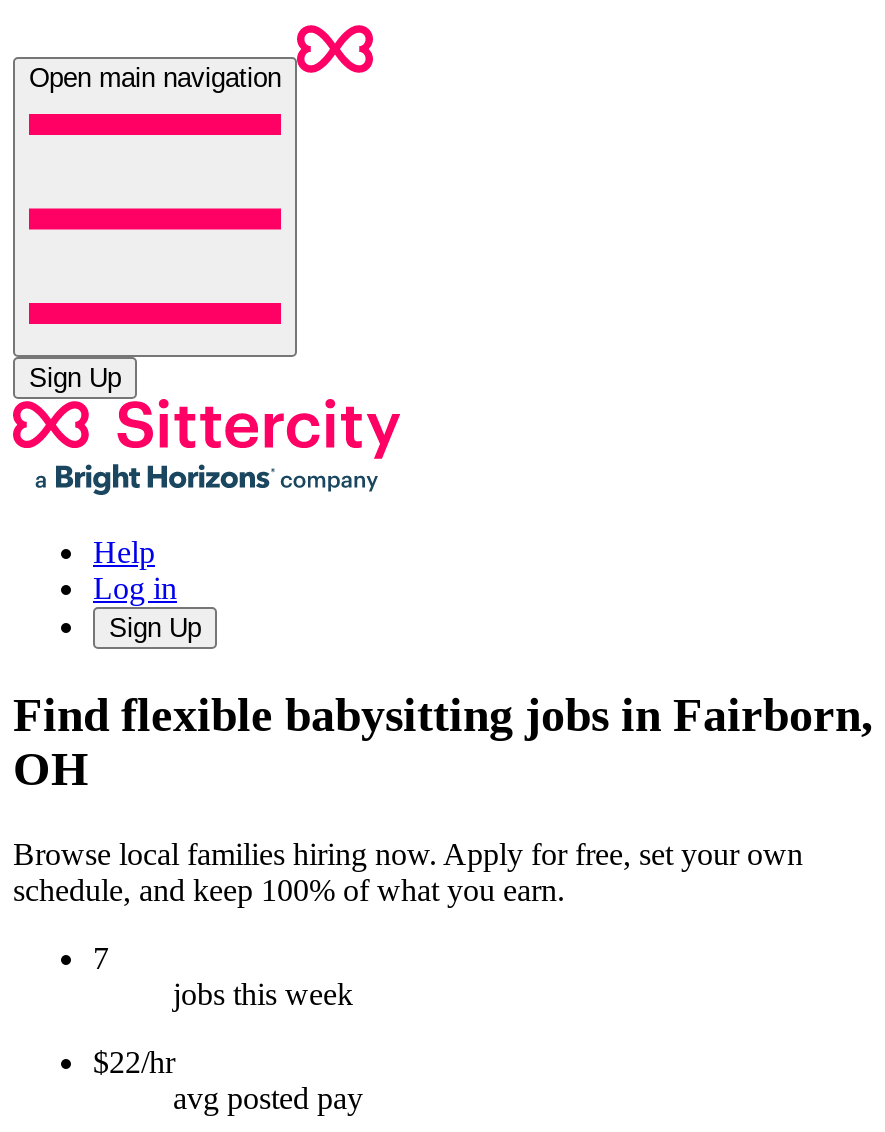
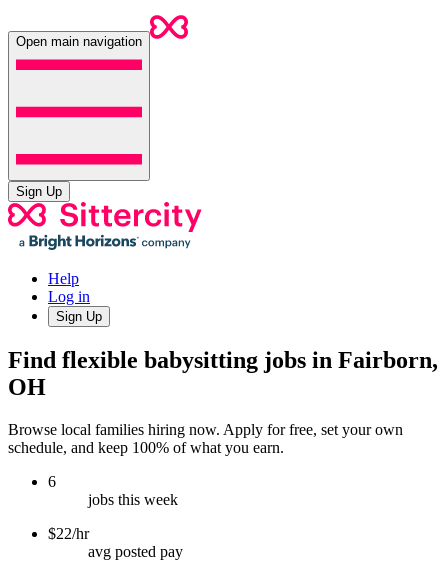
[93,941,109,975] 7 -> [48,473,56,490] 6

